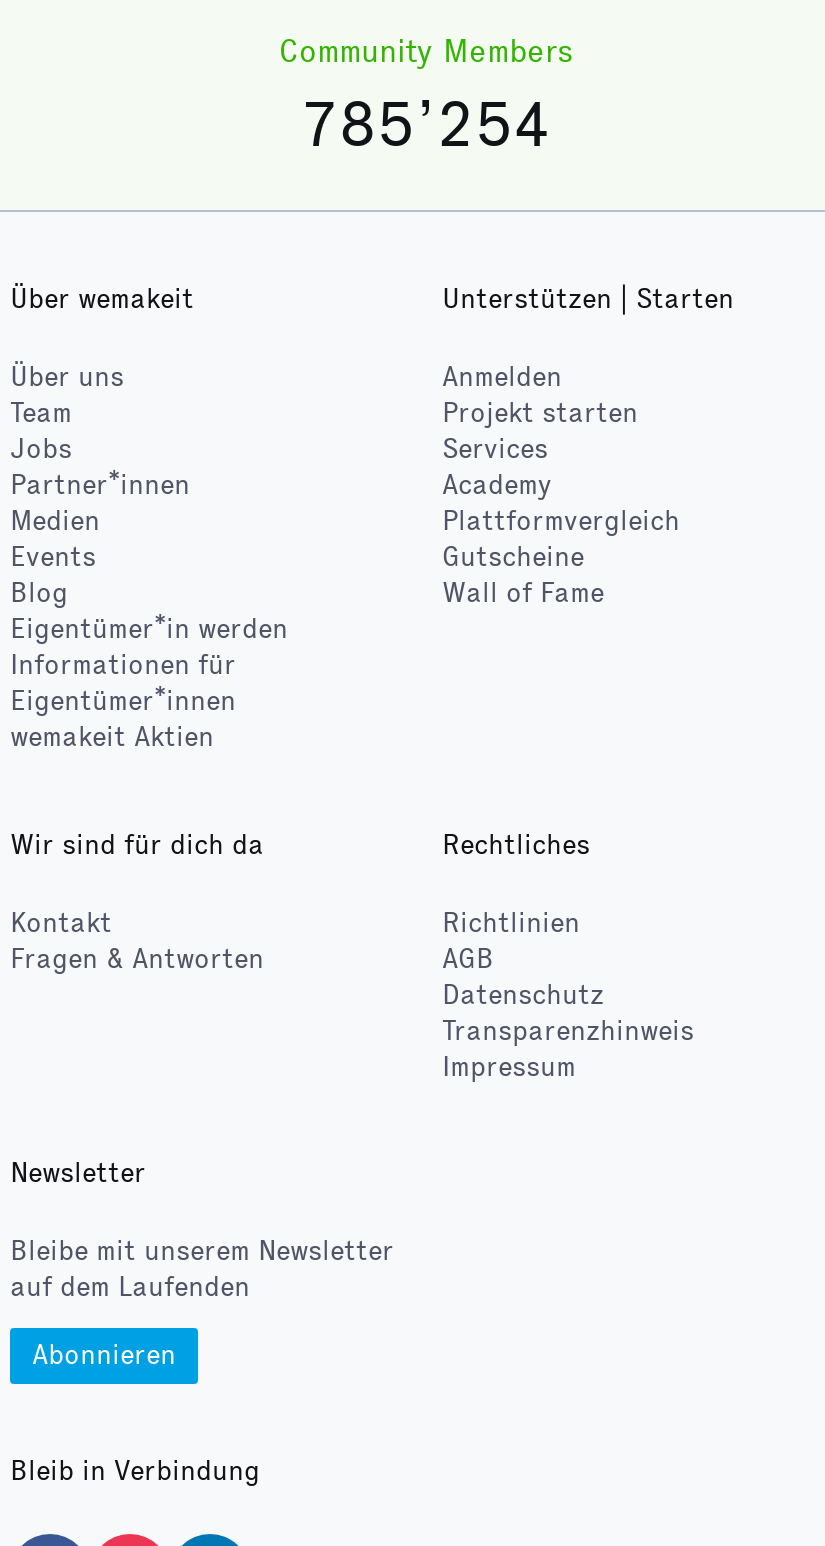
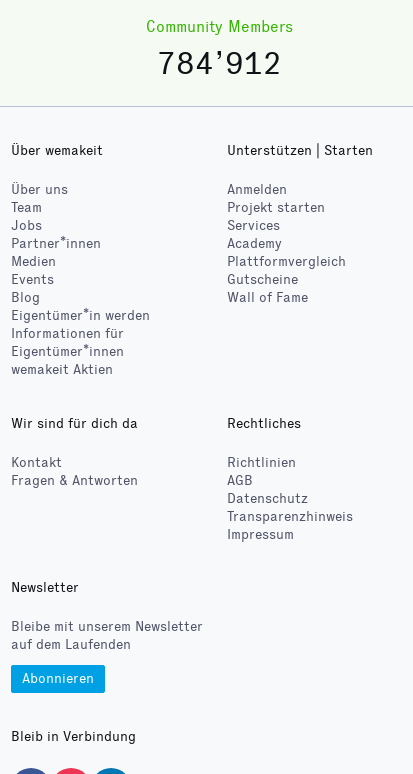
[301,86,551,164] 785’254 -> [156,44,281,83] 784’912

